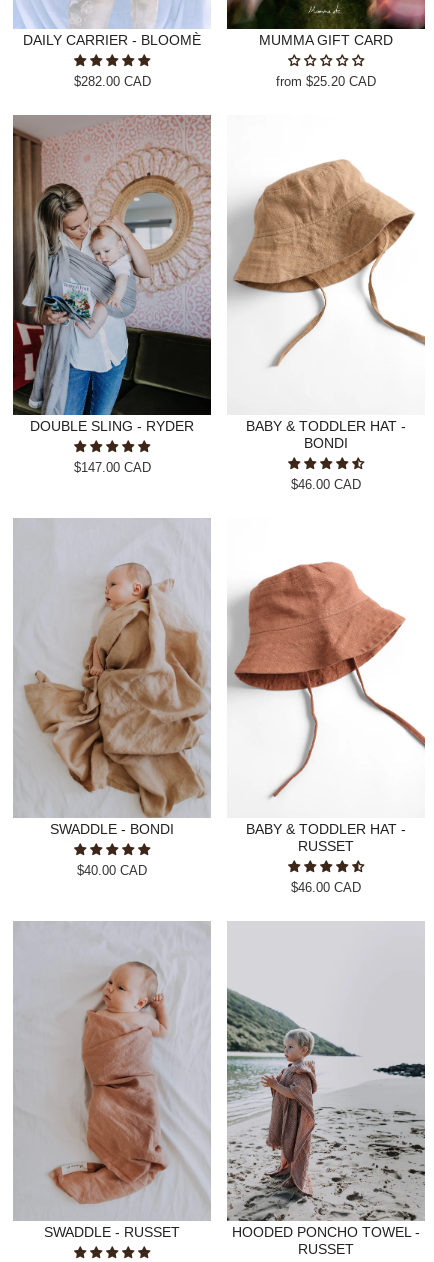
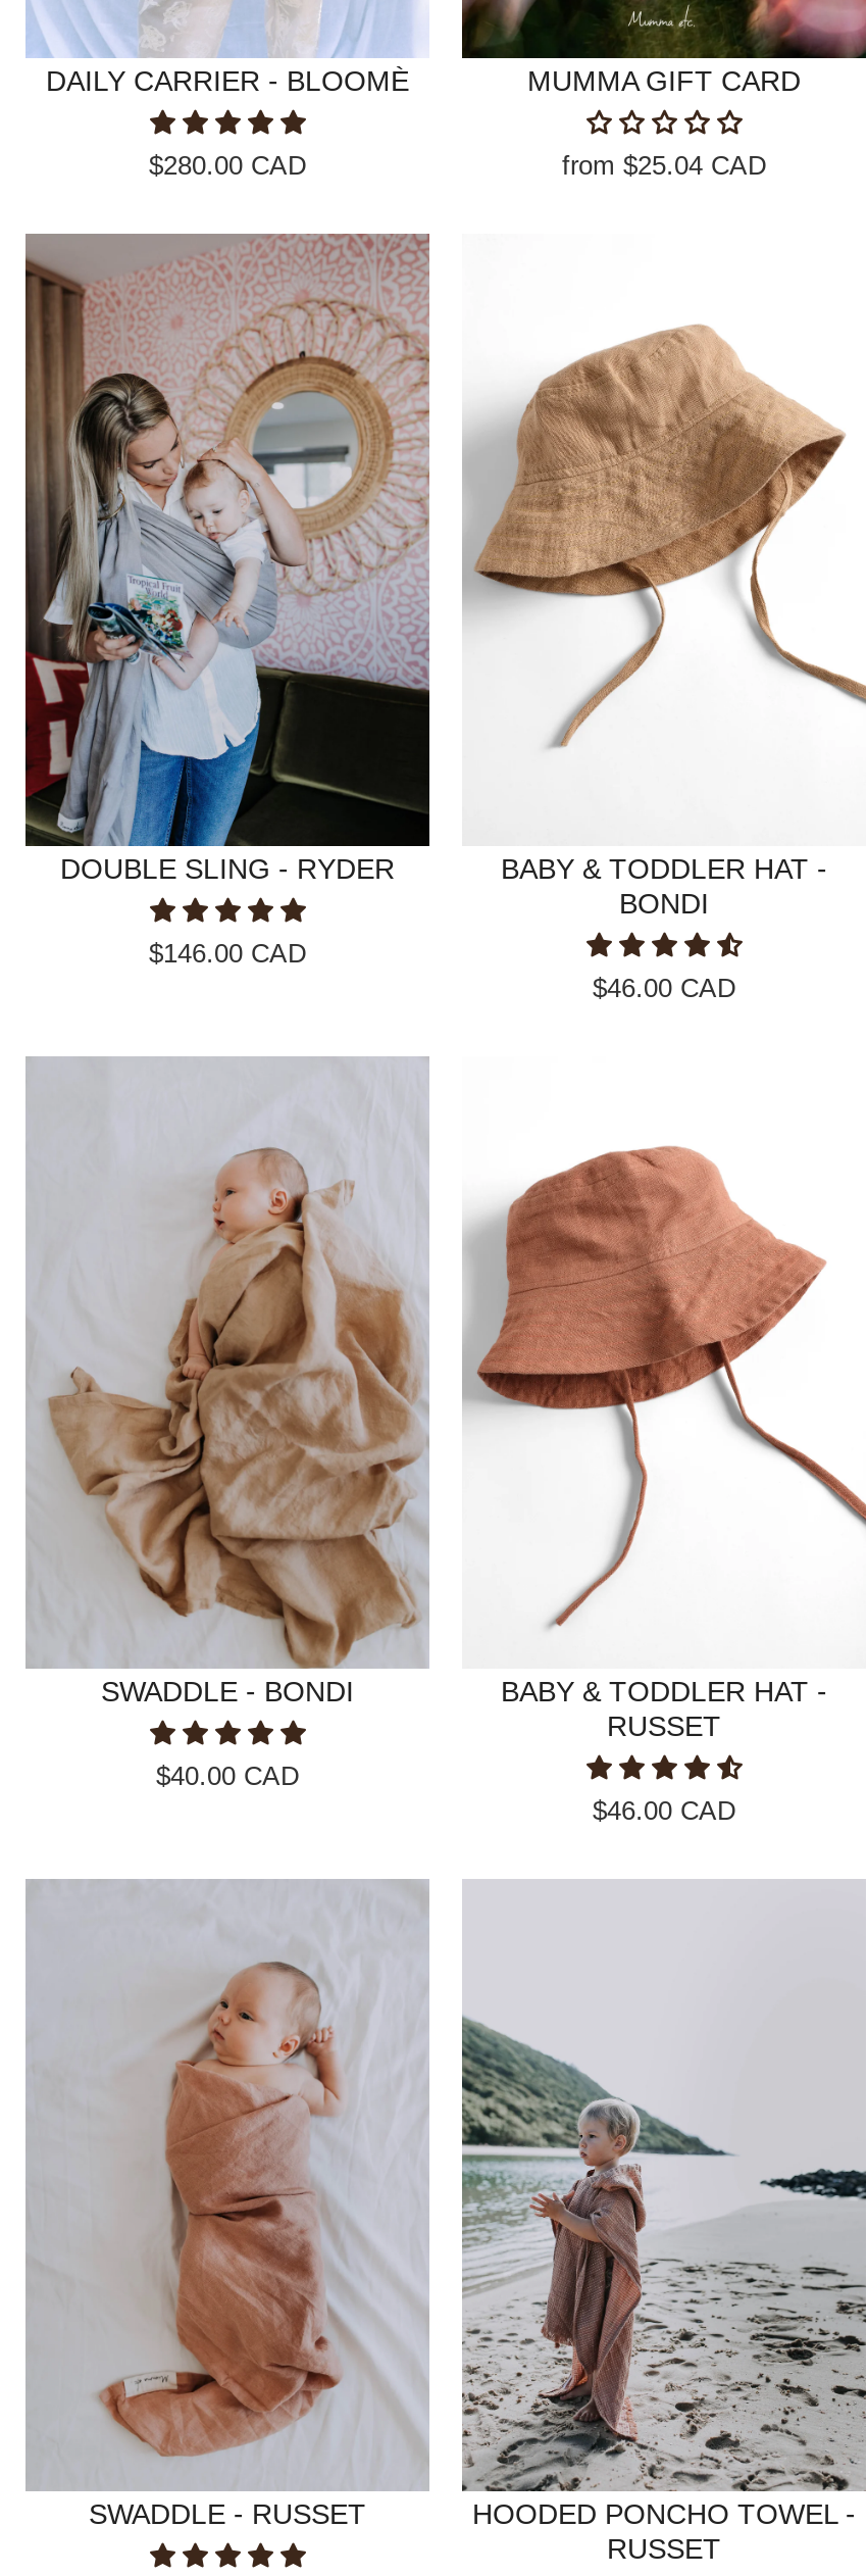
[73,74,150,89] $282.00 CAD -> [149,150,306,181] $280.00 CAD
[276,74,376,89] from $25.20 CAD -> [562,150,766,181] from $25.04 CAD
[73,460,150,475] $147.00 CAD -> [149,938,306,969] $146.00 CAD

